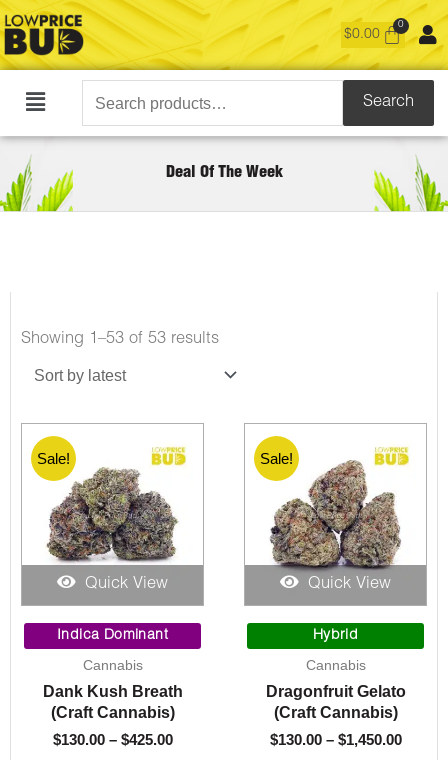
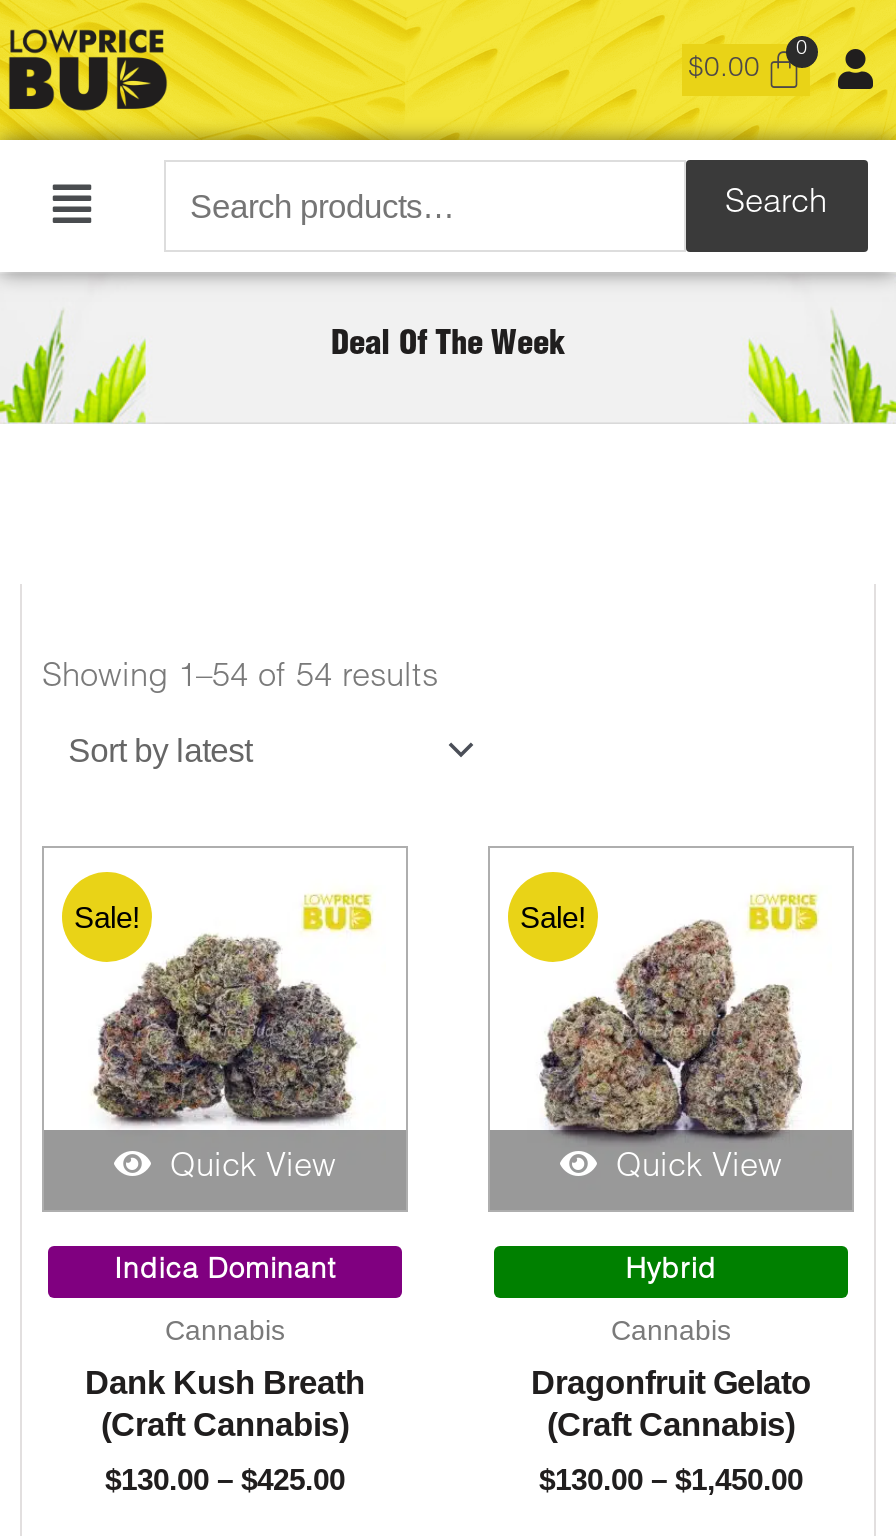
[21,331,219,348] Showing 1–53 of 53 results -> [42,662,438,696] Showing 1–54 of 54 results

